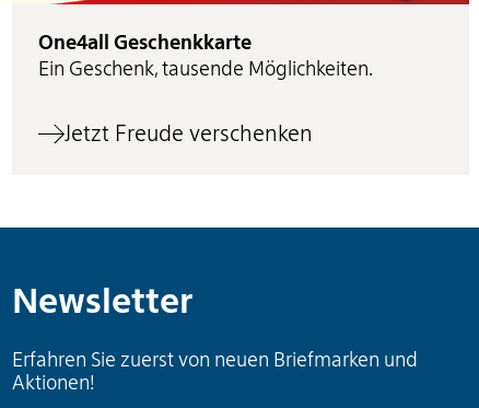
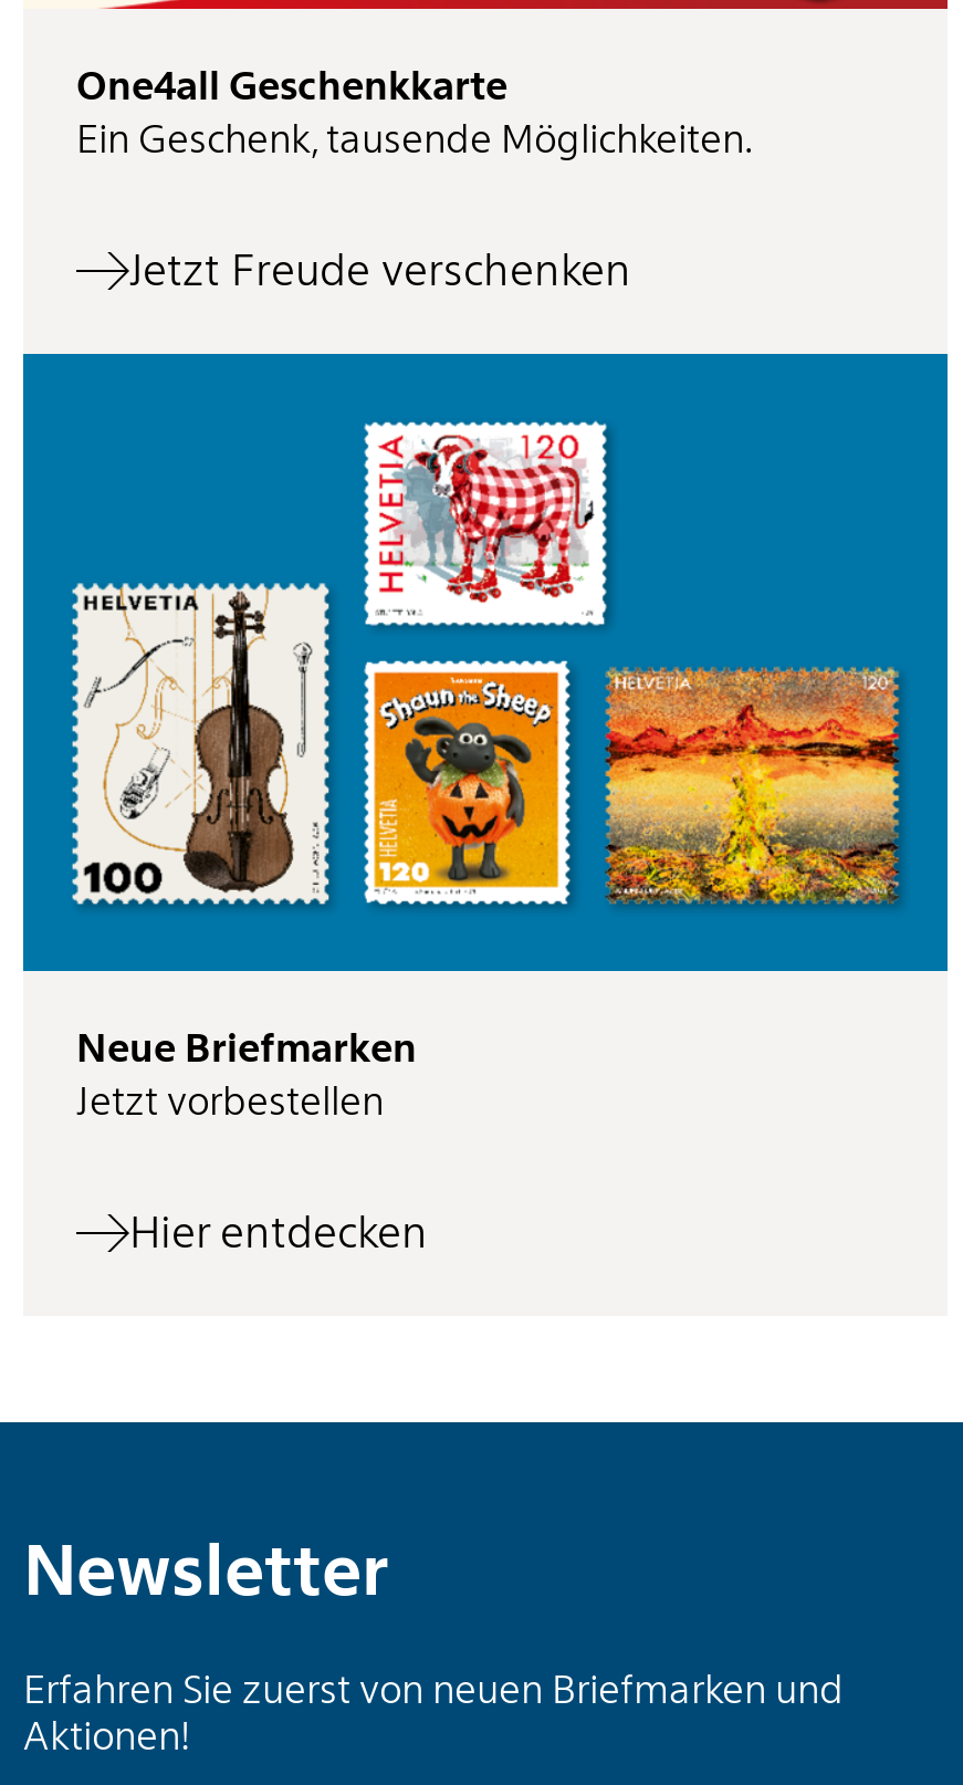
none -> [21,352,950,1258] [image] | Neue Briefmarken | Jetzt vorbestellen | Hier entdecken

